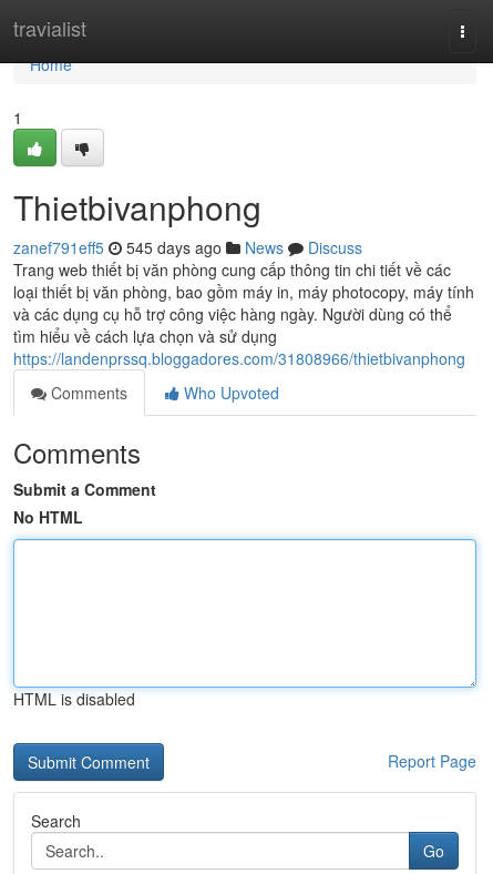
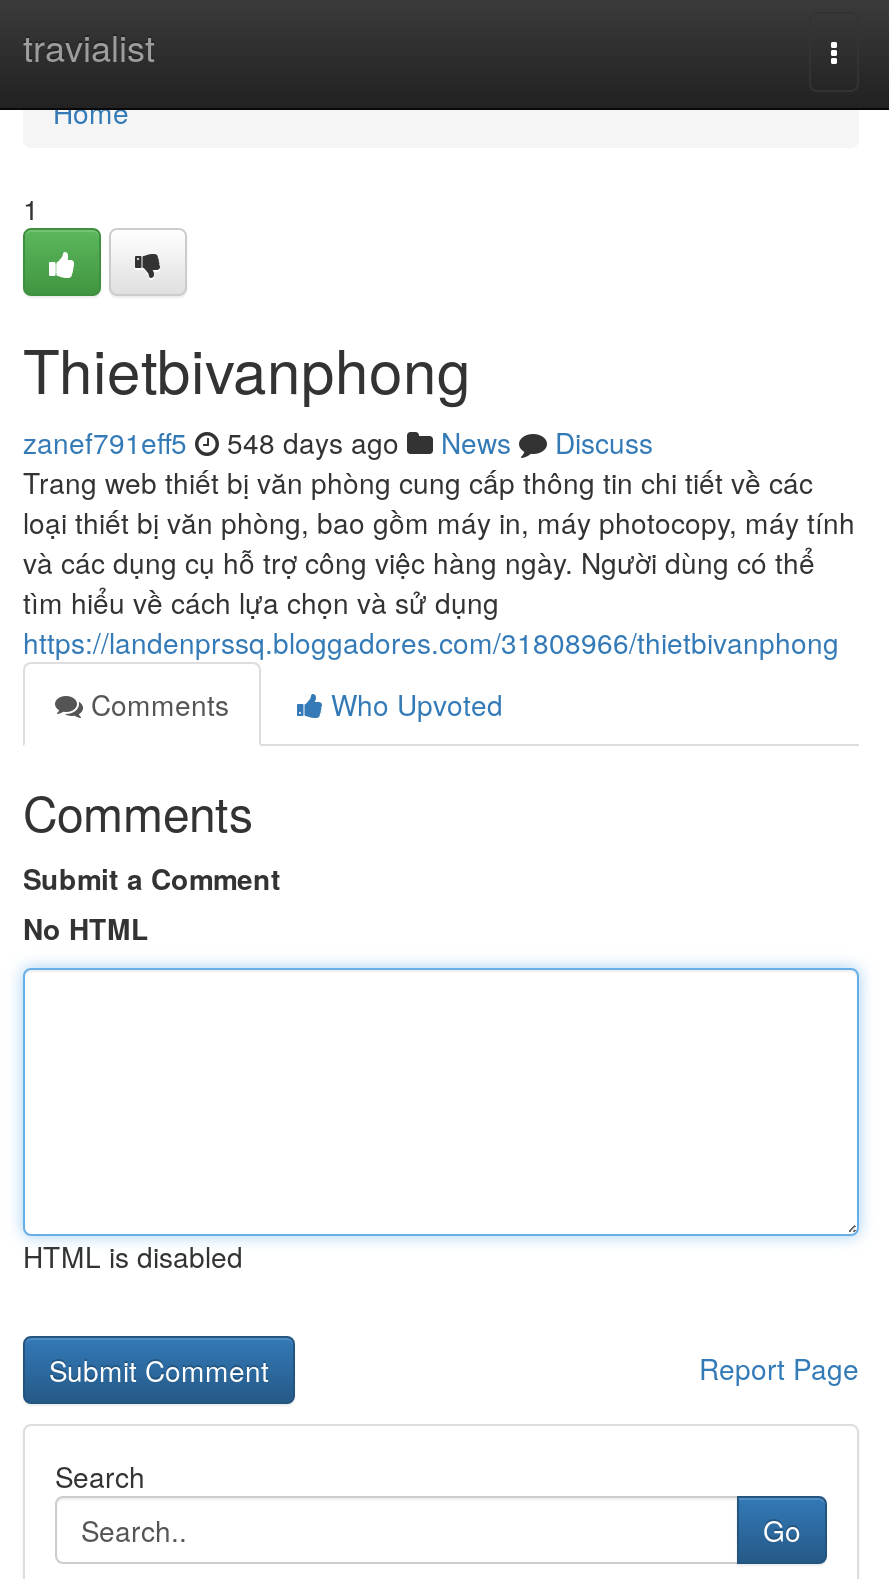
[13,236,362,258] zanef791eff5 545 days ago News Discuss -> [23,422,653,462] zanef791eff5 548 days ago News Discuss

